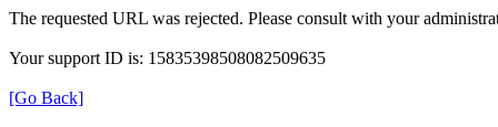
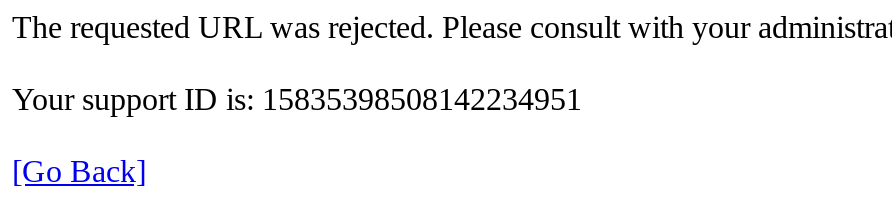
[9,49,326,67] Your support ID is: 15835398508082509635 -> [12,82,582,116] Your support ID is: 15835398508142234951

